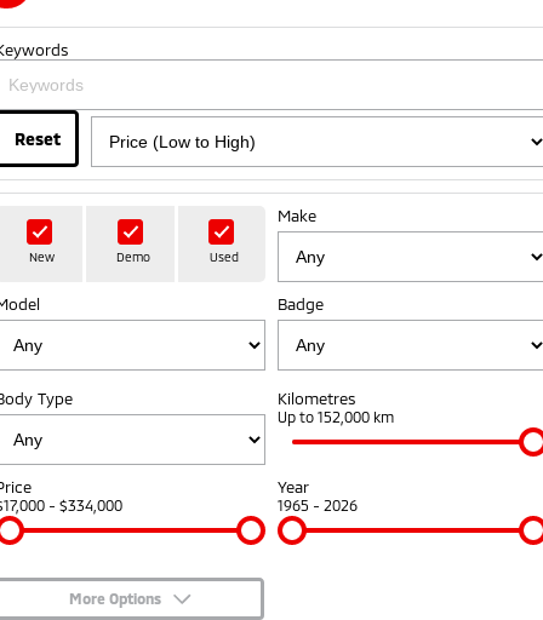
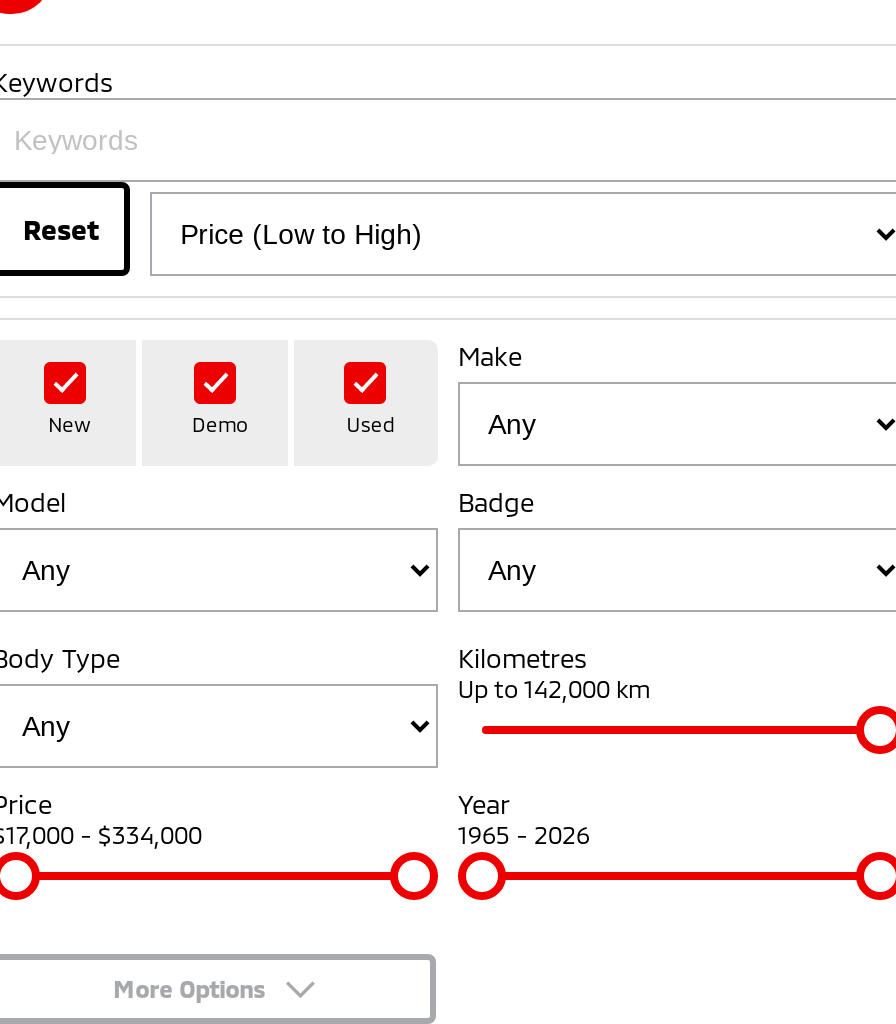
[278,407,394,424] Up to 152,000 km -> [458,673,650,701] Up to 142,000 km

